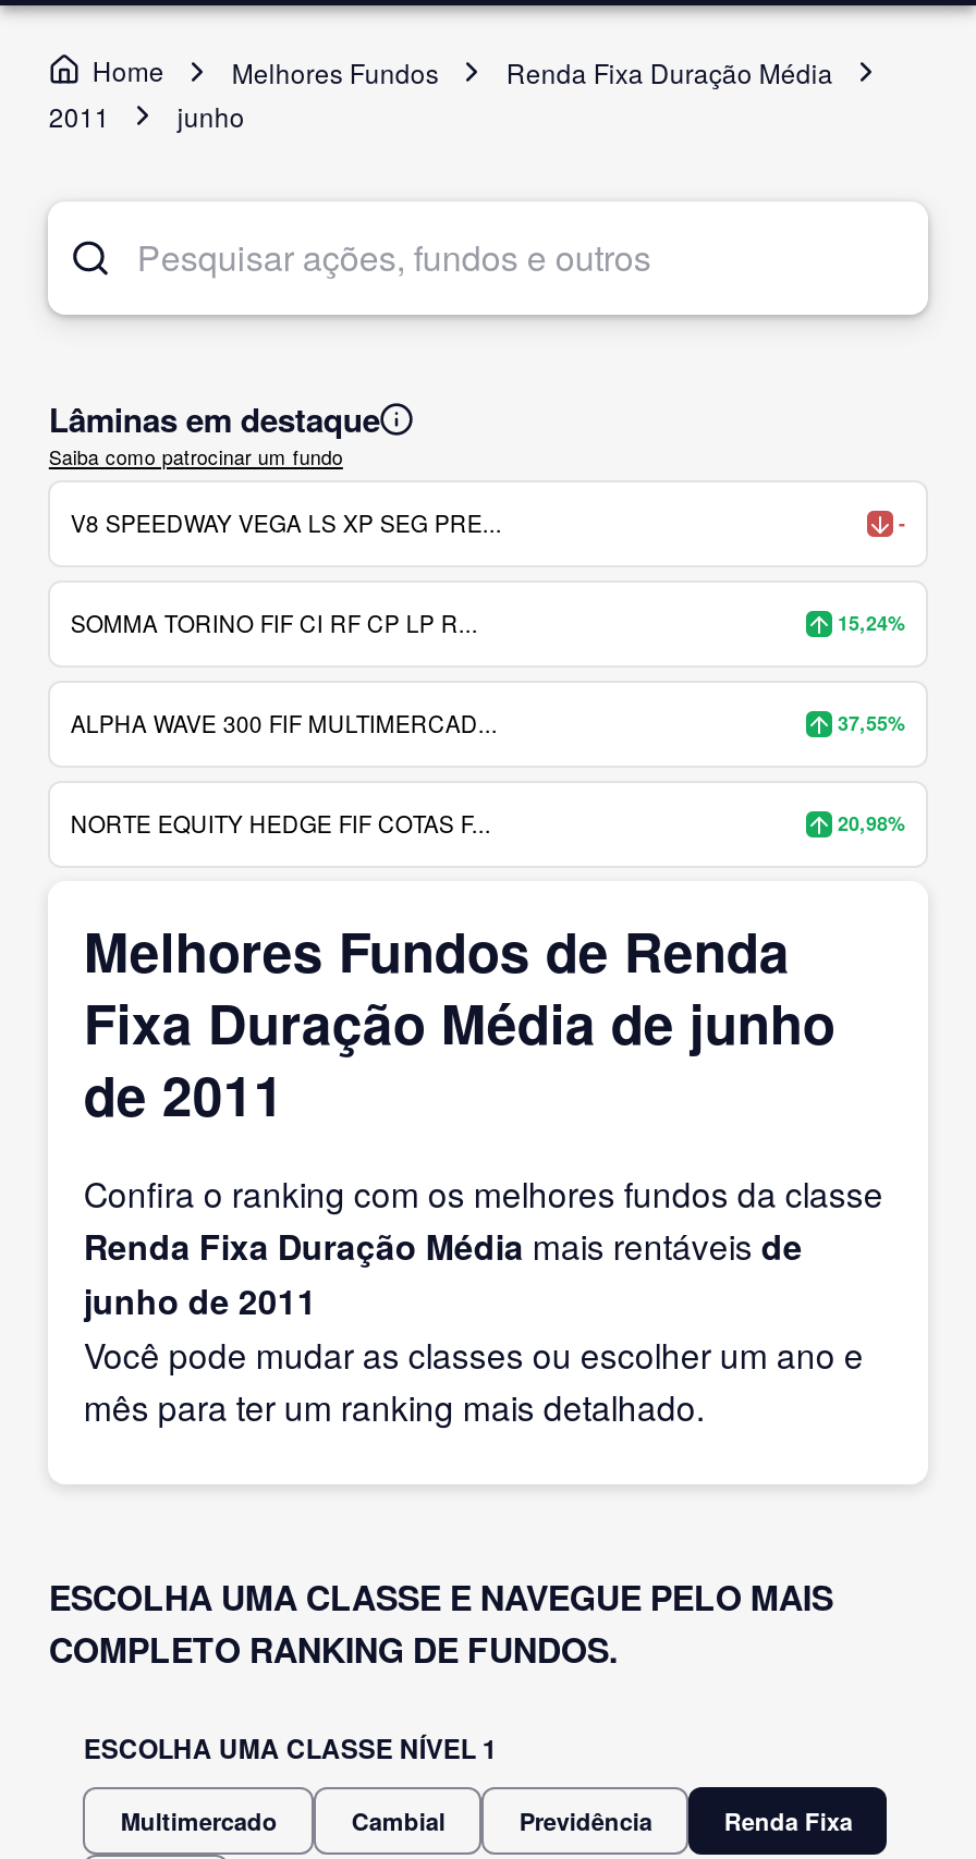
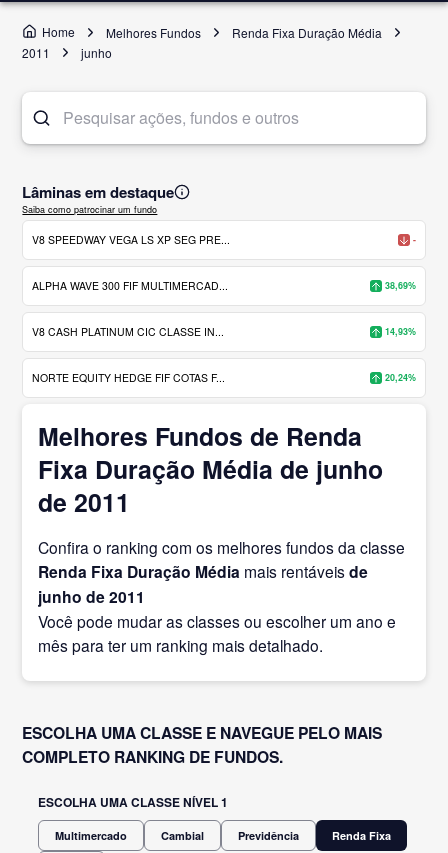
[71,607,905,639] SOMMA TORINO FIF CI RF CP LP R... | 15,24% -> none
moved [71,707,498,739] -> [32,278,228,293]: ALPHA WAVE 300 FIF MULTIMERCAD...
[838,709,905,737] 37,55% -> [32,279,415,339] 38,69% | V8 CASH PLATINUM CIC CLASSE IN... | 14,93%
[838,809,905,837] 20,98% -> [384,371,415,384] 20,24%

